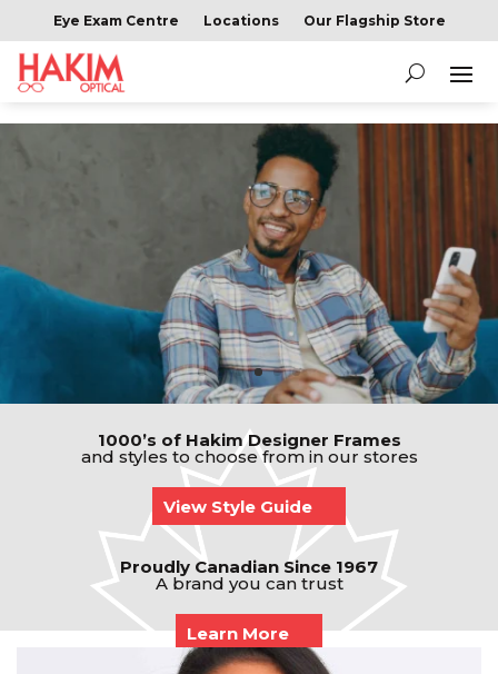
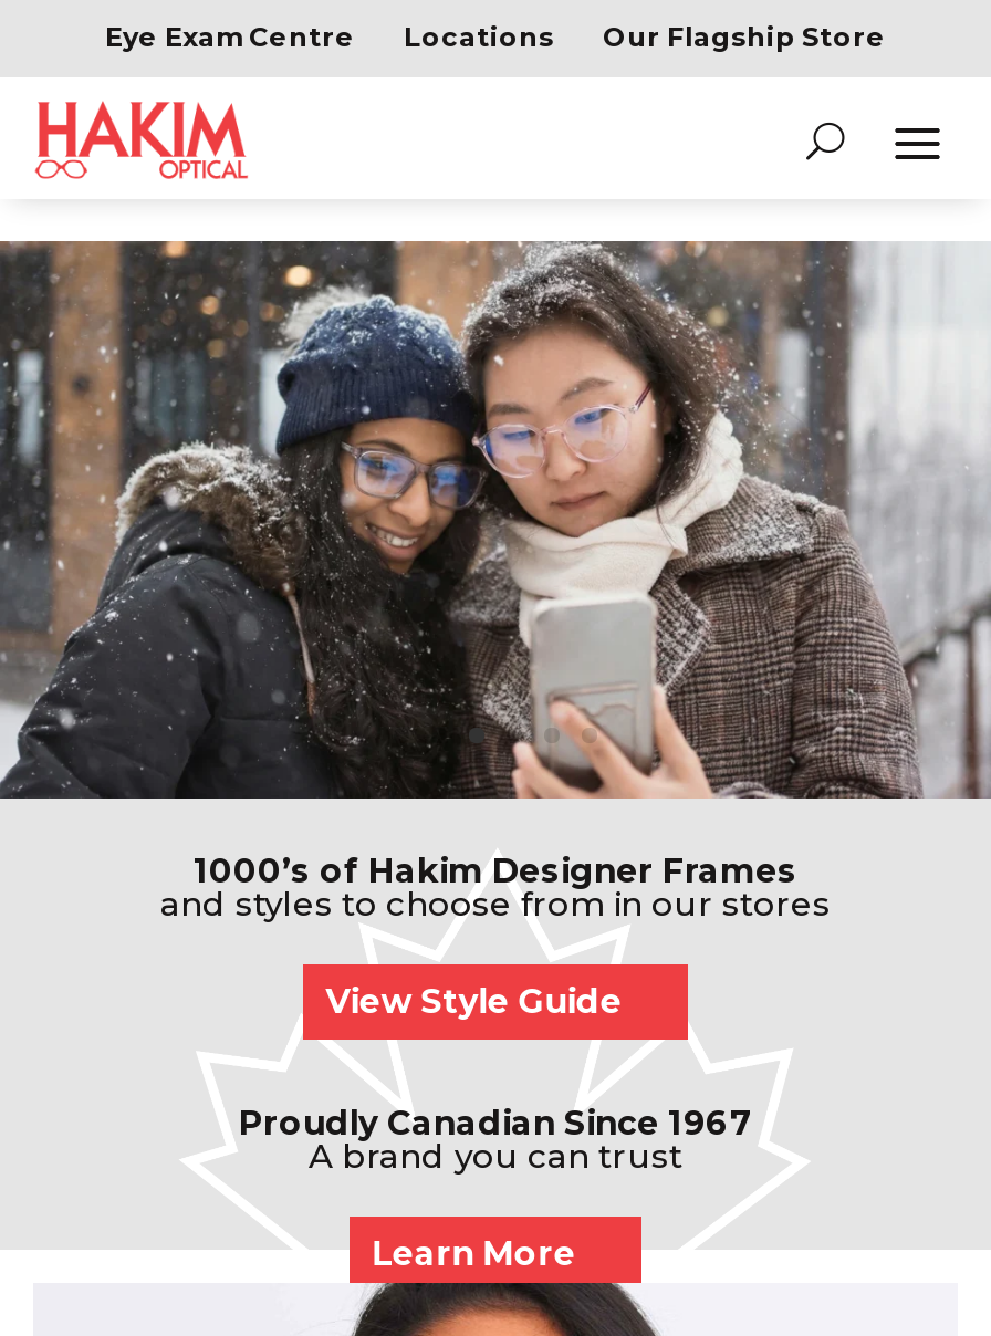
[3,122,495,405] [image] -> [7,239,984,801] [image]

